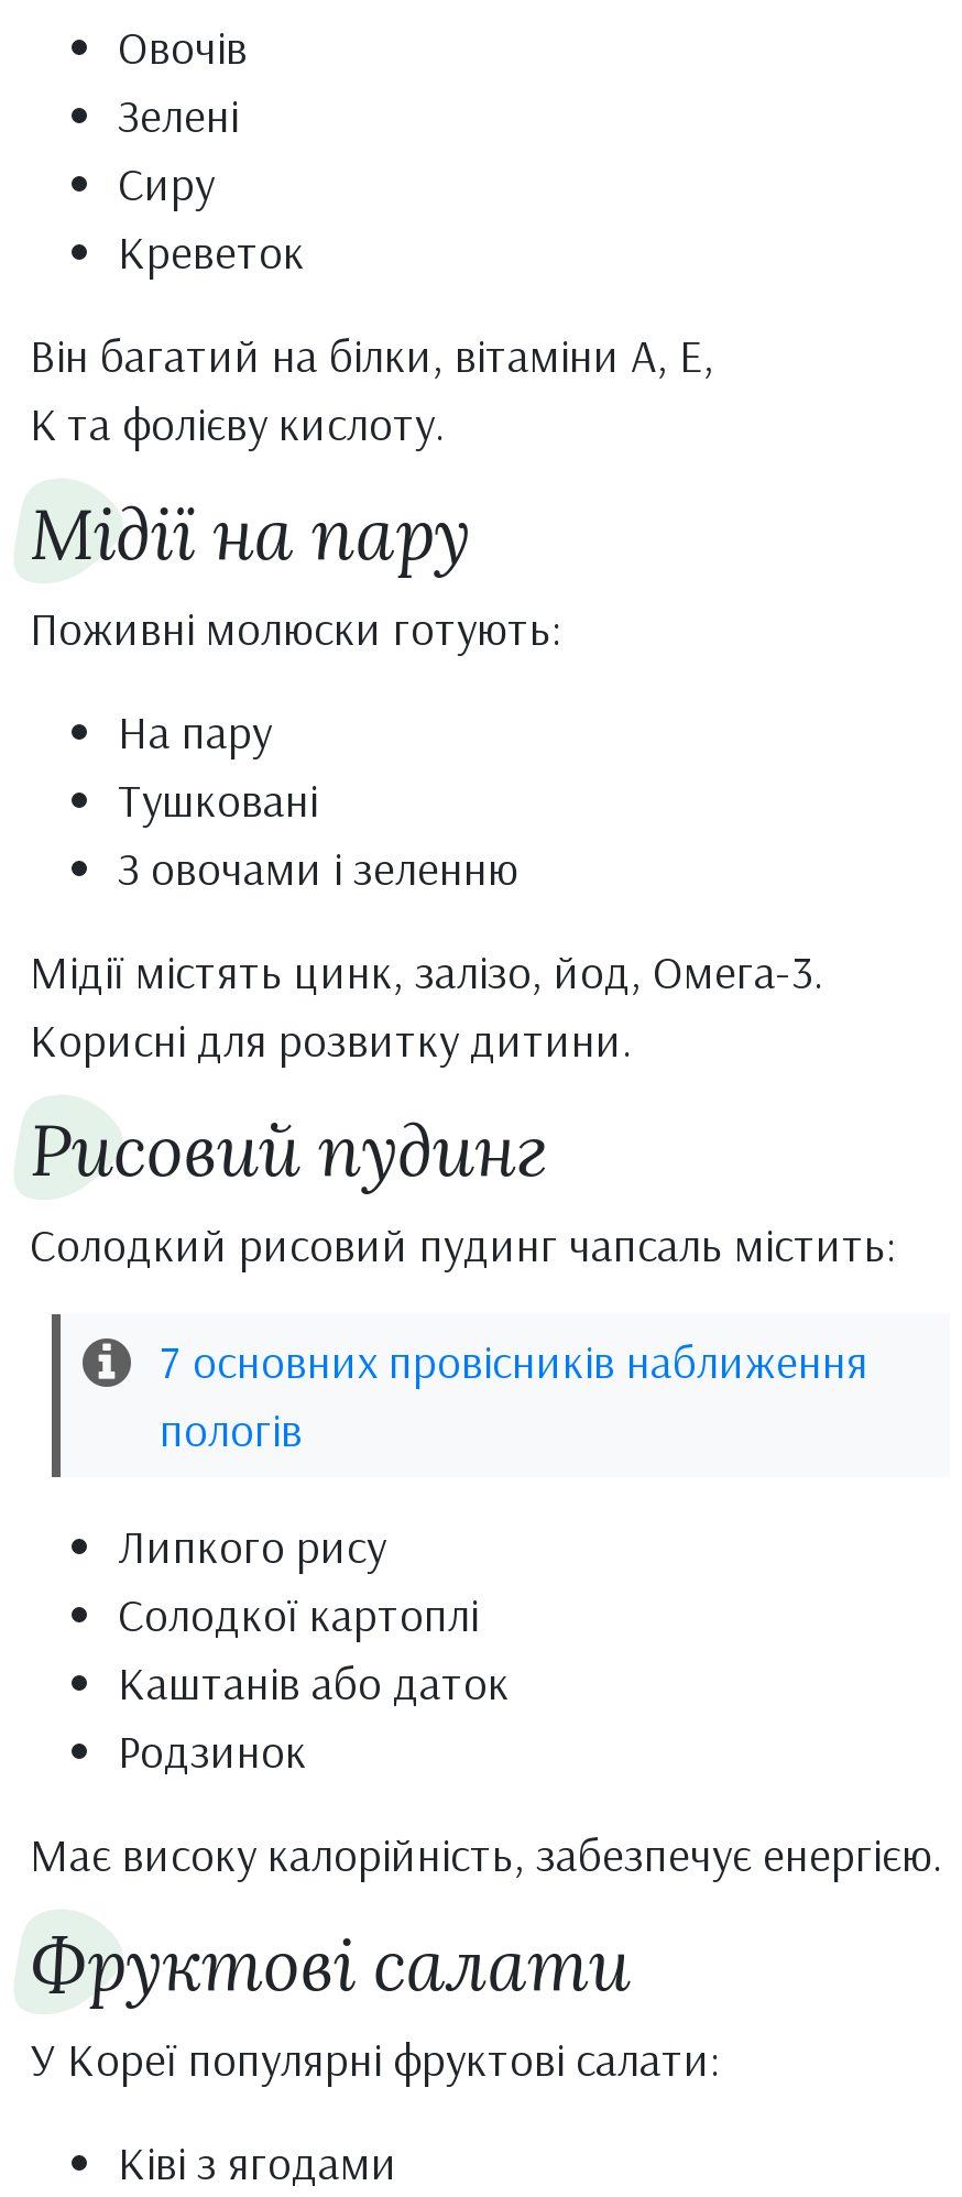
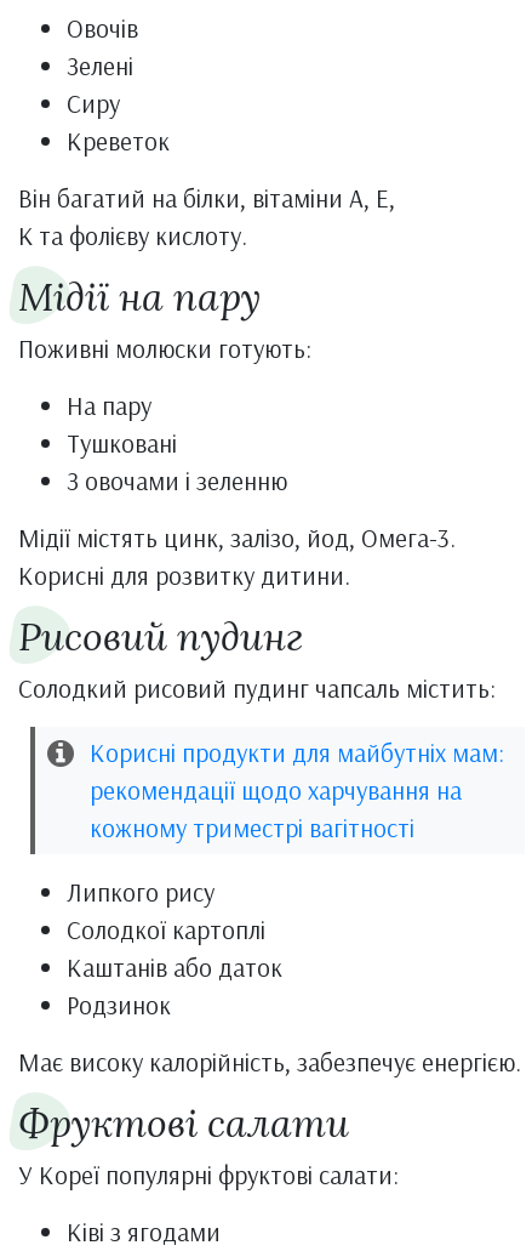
[160,1333,868,1458] 7 основних провісників наближення | пологів -> [90,737,504,844] Корисні продукти для майбутніх мам: | рекомендації щодо харчування на | кожному триместрі вагітності

